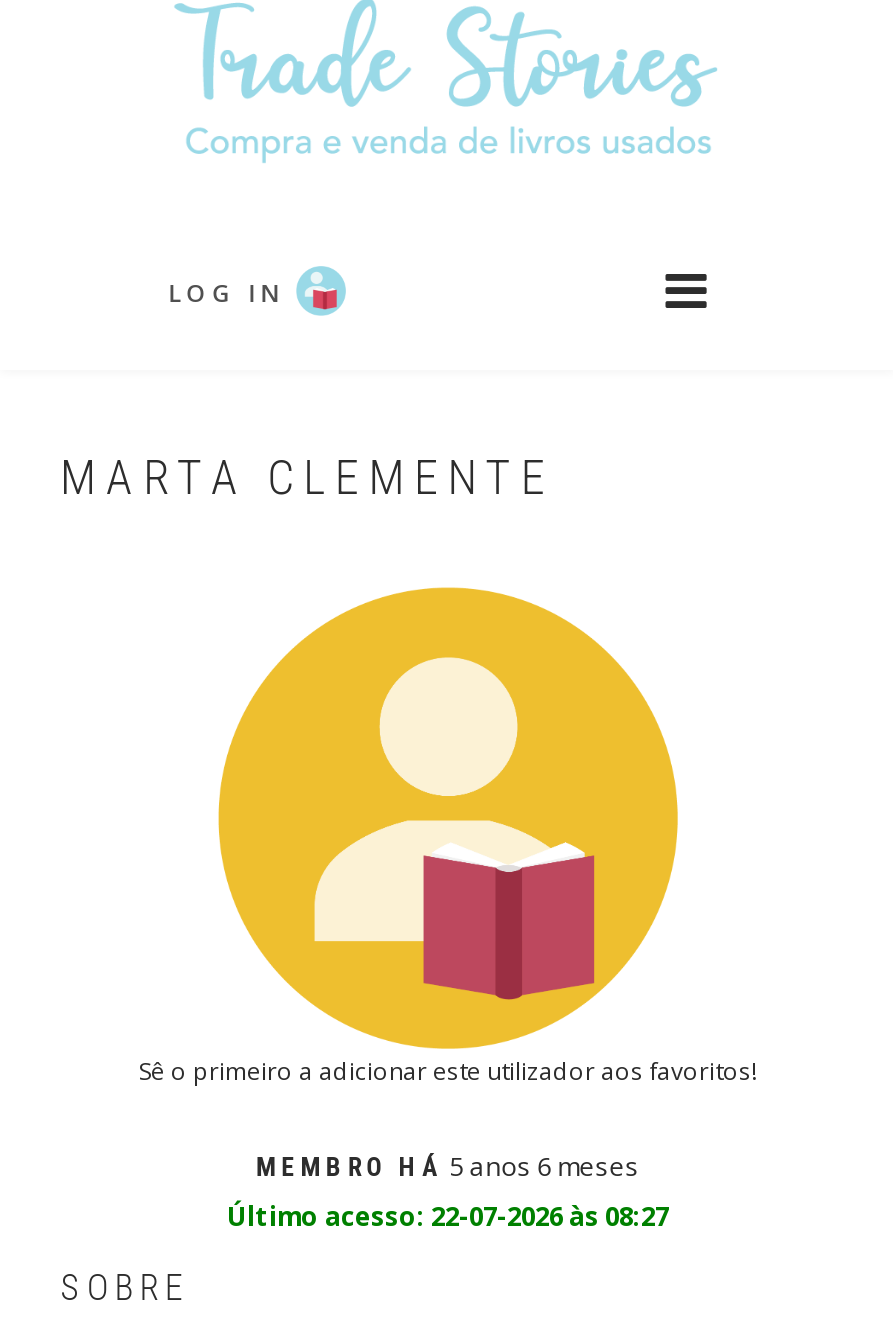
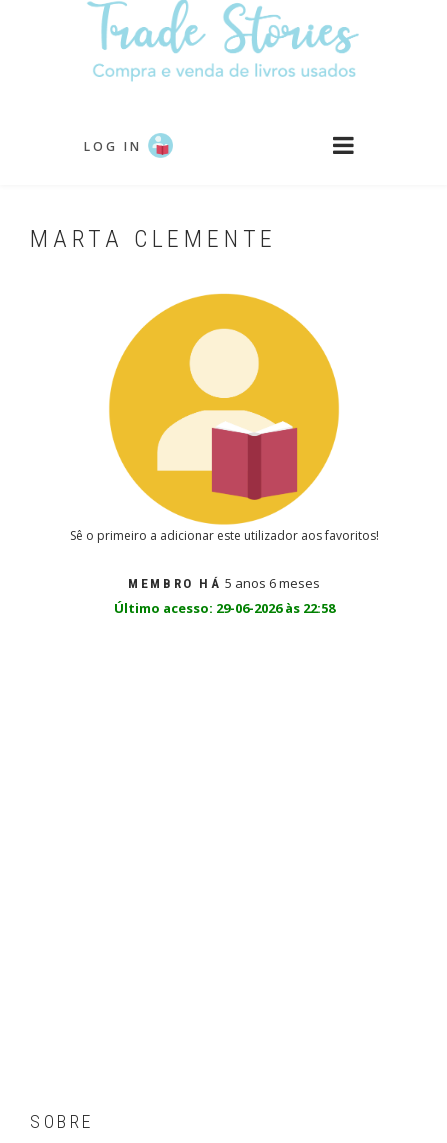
[227,1198,669,1234] Último acesso: 22-07-2026 às 08:27 -> [113,599,334,617] Último acesso: 29-06-2026 às 22:58

